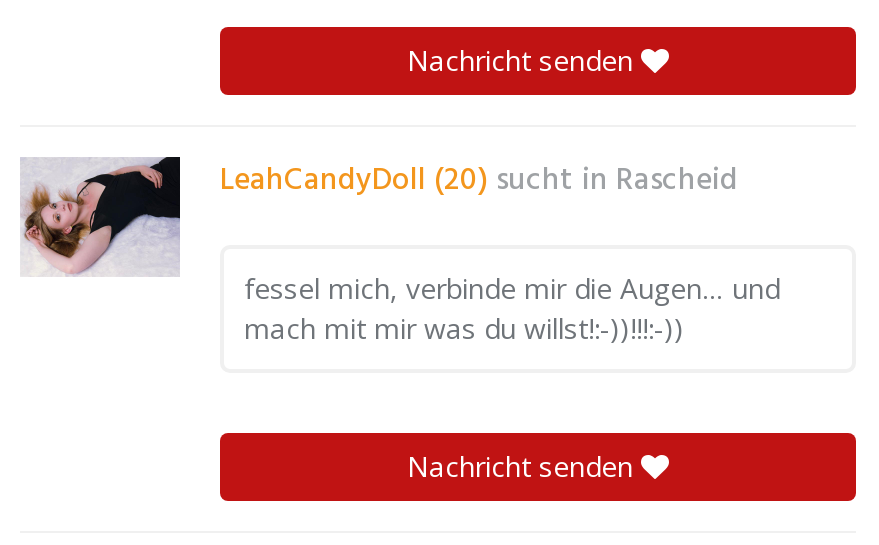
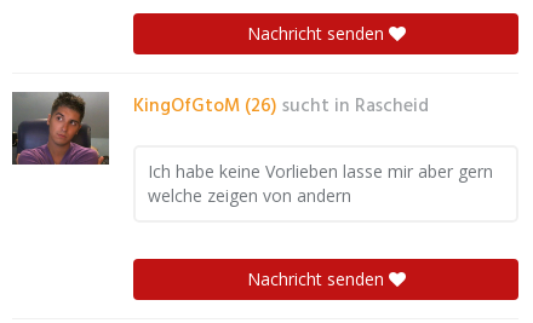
[20,157,738,277] [image] | LeahCandyDoll (20) sucht in Rascheid -> [11,91,429,166] [image] | KingOfGtoM (26) sucht in Rascheid
[244,269,780,347] fessel mich, verbinde mir die Augen… und | mach mit mir was du willst!:-))!!!:-)) -> [148,160,493,207] Ich habe keine Vorlieben lasse mir aber gern | welche zeigen von andern

